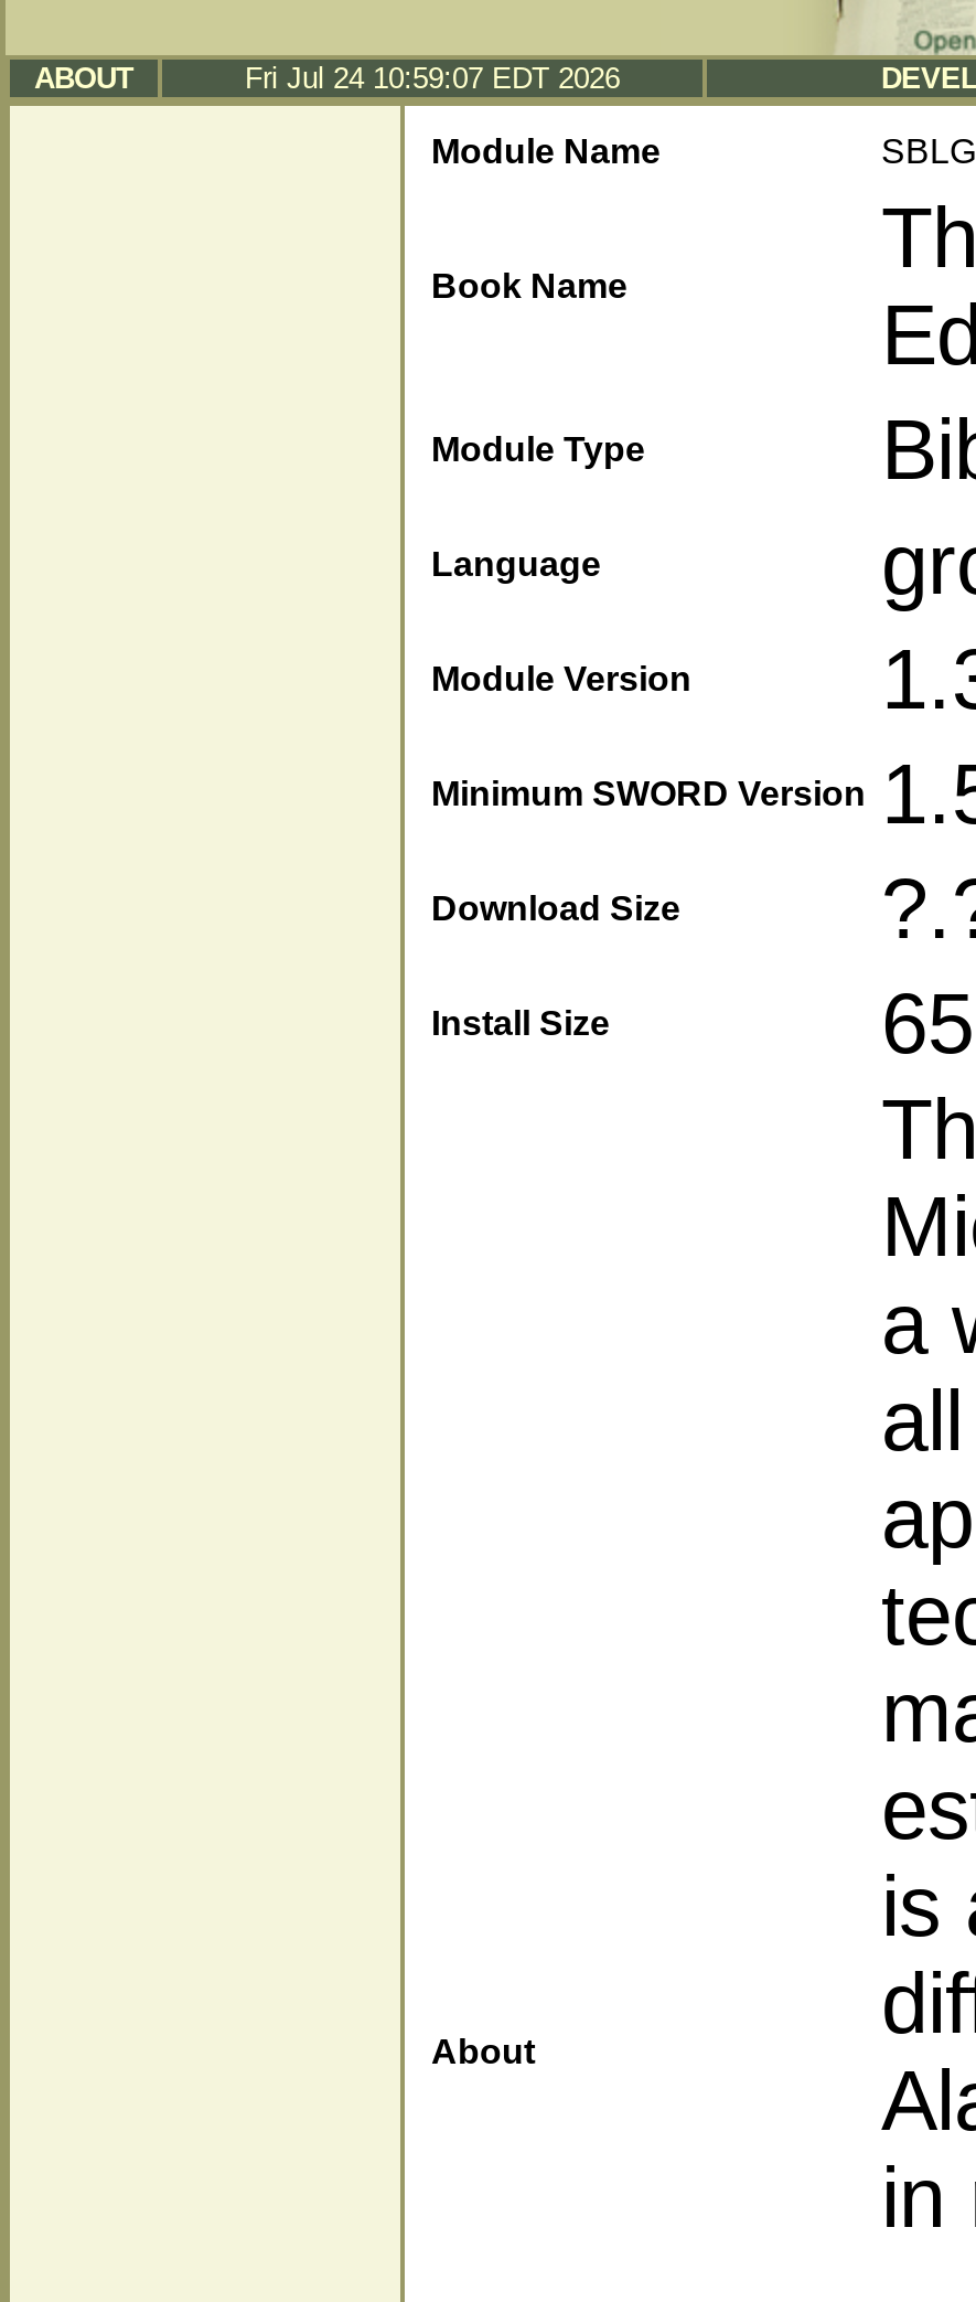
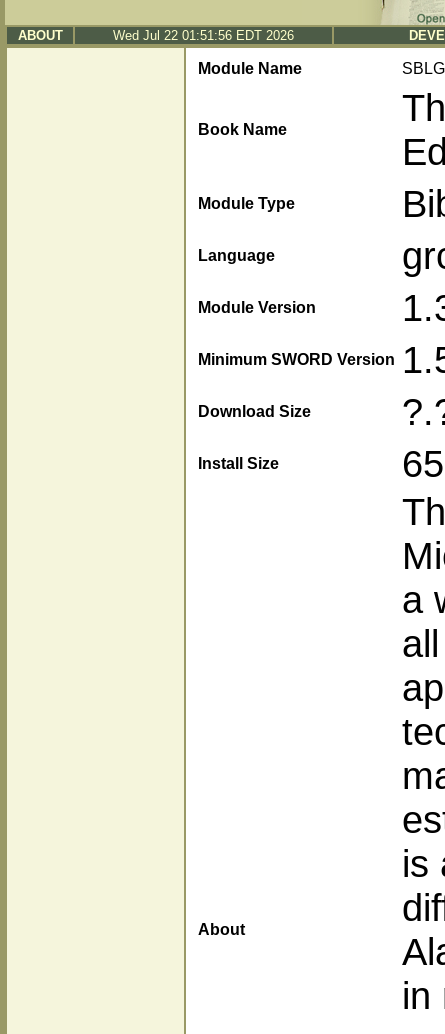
[245,62,620,95] Fri Jul 24 10:59:07 EDT 2026 -> [113,28,294,43] Wed Jul 22 01:51:56 EDT 2026

